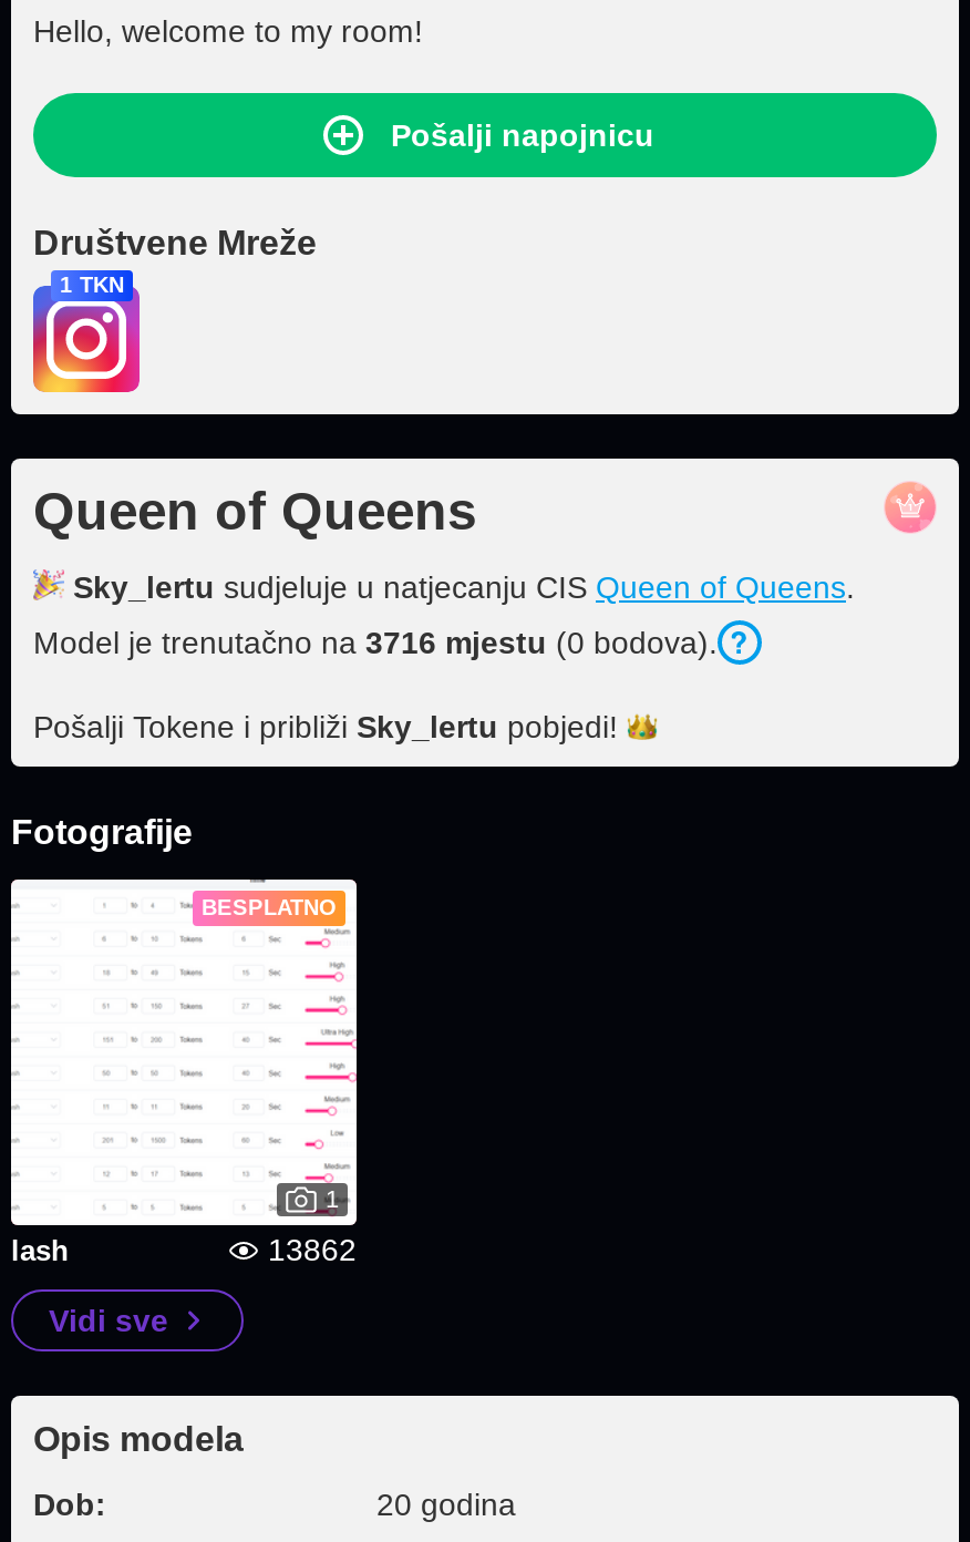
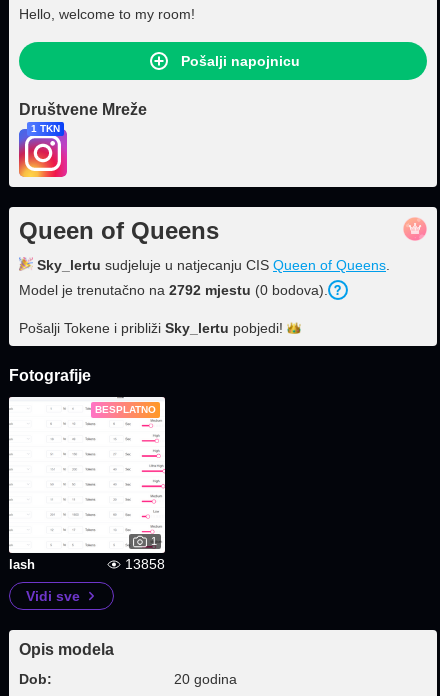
[33,625,718,660] Model je trenutačno na 3716 mjestu (0 bodova). -> [19,282,328,298] Model je trenutačno na 2792 mjestu (0 bodova).
[268,1232,357,1267] 13862 -> [125,556,165,572] 13858

